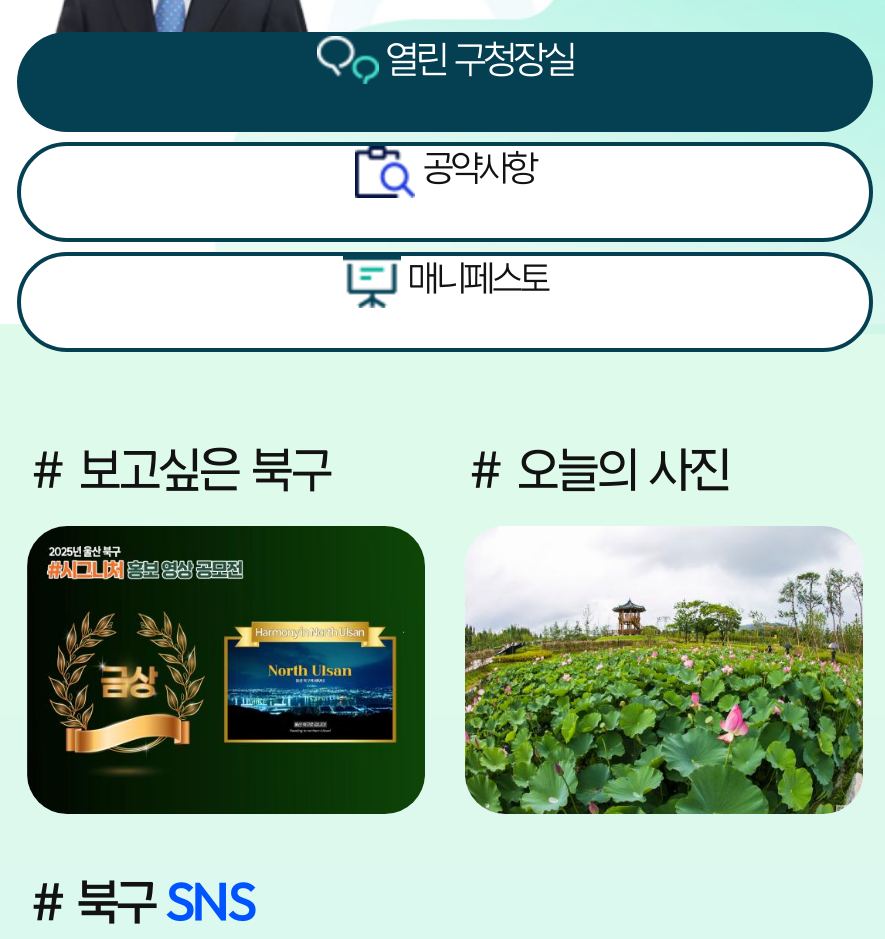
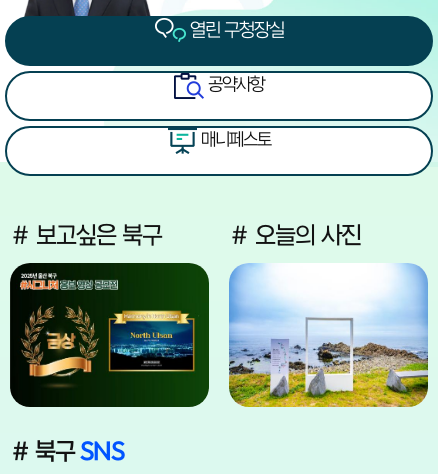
[463,526,865,816] [image] -> [228,263,429,408] [image]

